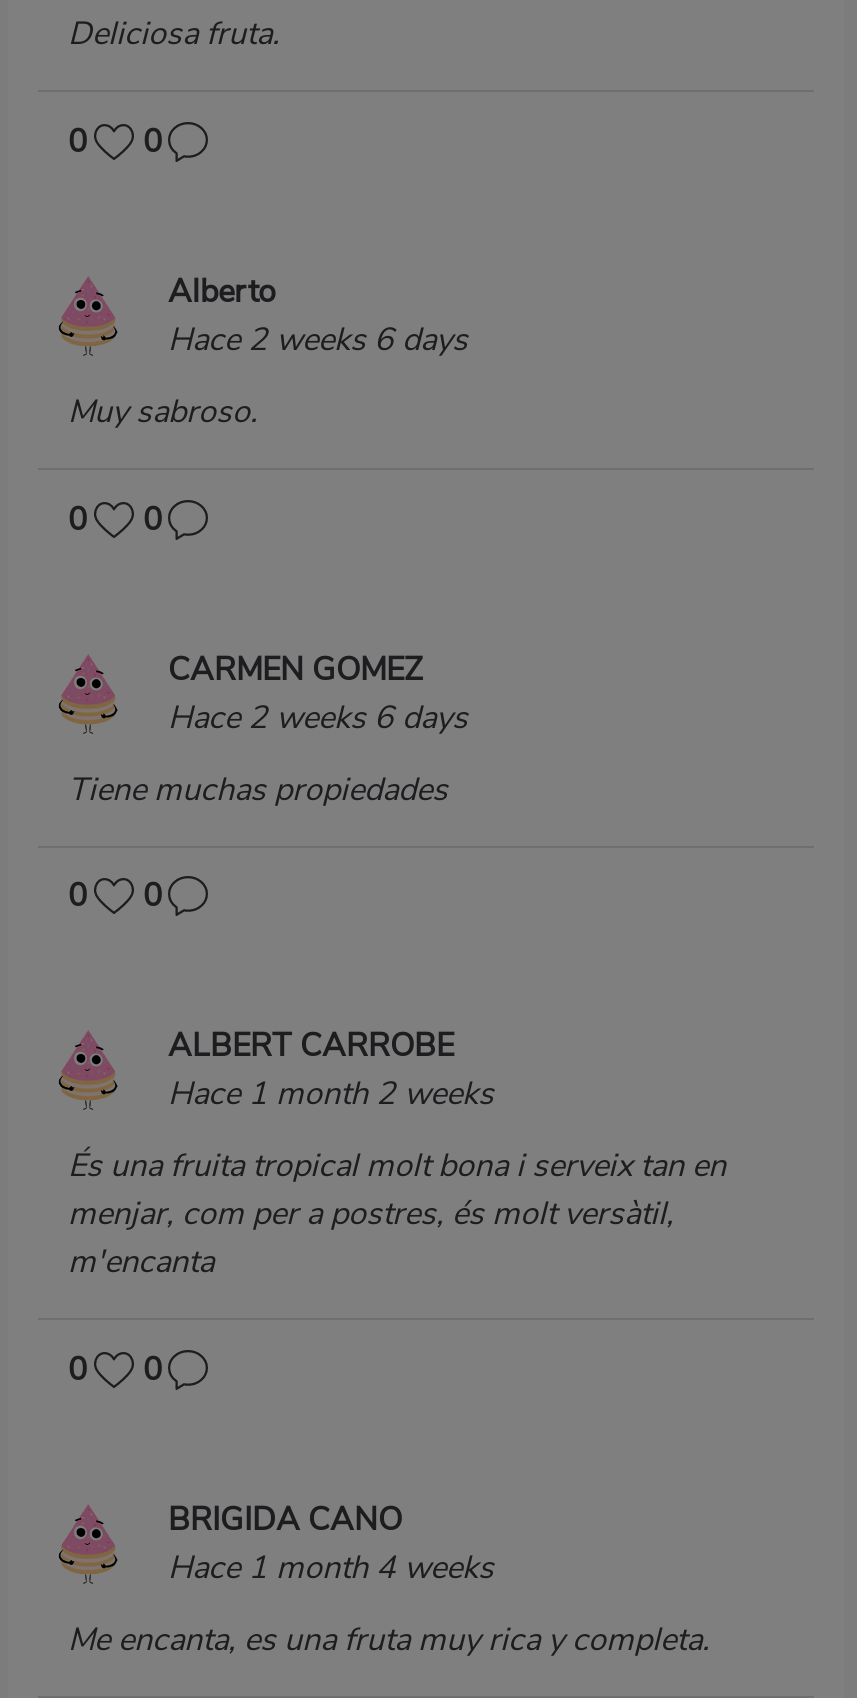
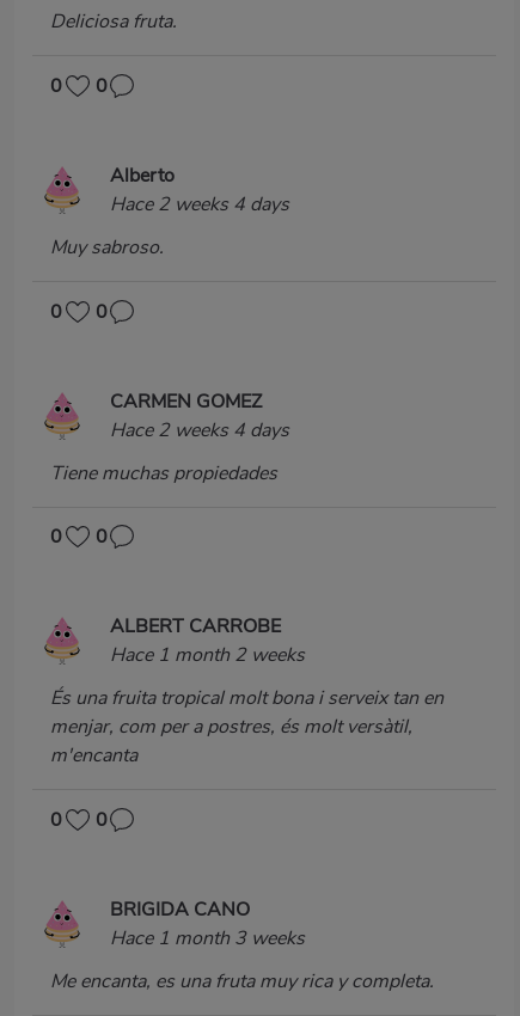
[168,317,468,361] Hace 2 weeks 6 days -> [110,191,289,217] Hace 2 weeks 4 days
[168,695,468,739] Hace 2 weeks 6 days -> [110,417,289,443] Hace 2 weeks 4 days
[168,1546,494,1590] Hace 1 month 4 weeks -> [110,925,305,952] Hace 1 month 3 weeks

